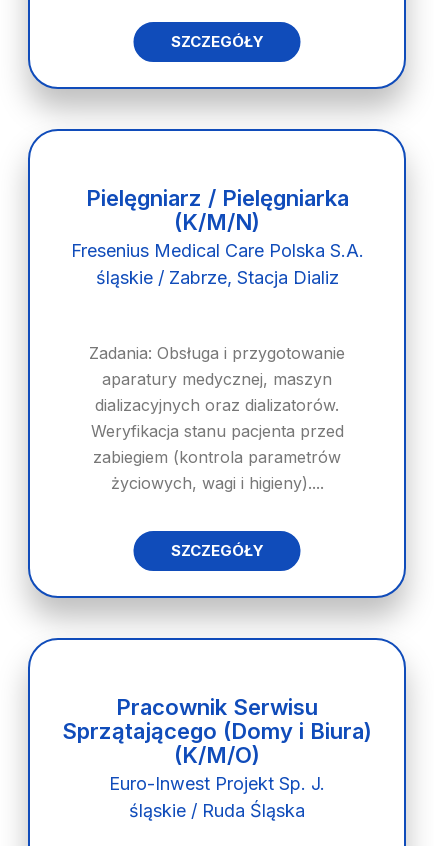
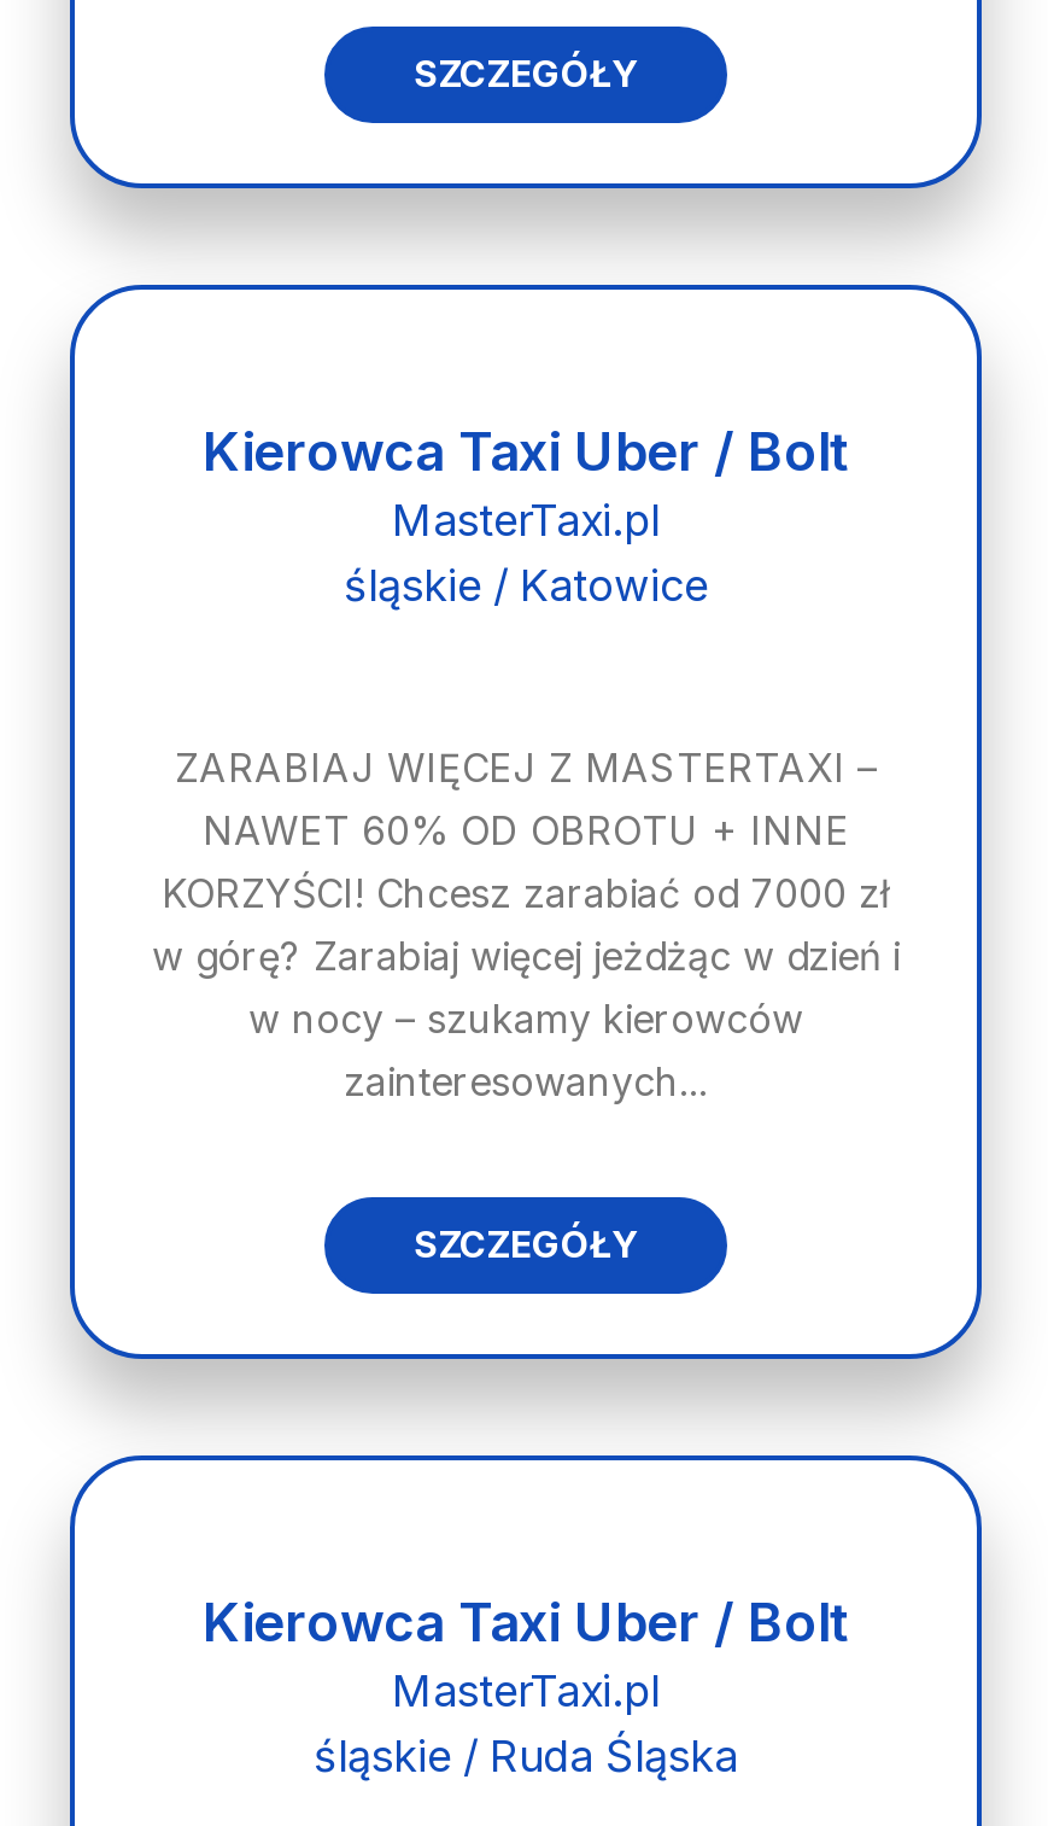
[70,185,363,288] Pielęgniarz / Pielęgniarka | (K/M/N) | Fresenius Medical Care Polska S.A. | śląskie / Zabrze, Stacja Dializ -> [203,420,849,611] Kierowca Taxi Uber / Bolt | MasterTaxi.pl | śląskie / Katowice
[89,343,345,493] Zadania: Obsługa i przygotowanie | aparatury medycznej, maszyn | dializacyjnych oraz dializatorów. | Weryfikacja stanu pacjenta przed | zabiegiem (kontrola parametrów | życiowych, wagi i higieny).... -> [152,743,900,1105] ZARABIAJ WIĘCEJ Z MASTERTAXI – | NAWET 60% OD OBROTU + INNE | KORZYŚCI! Chcesz zarabiać od 7000 zł | w górę? Zarabiaj więcej jeżdżąc w dzień i | w nocy – szukamy kierowców | zainteresowanych...
[62,694,372,794] Pracownik Serwisu | Sprzątającego (Domy i Biura) | (K/M/O) | Euro-Inwest Projekt Sp. J. -> [203,1591,849,1716] Kierowca Taxi Uber / Bolt | MasterTaxi.pl

